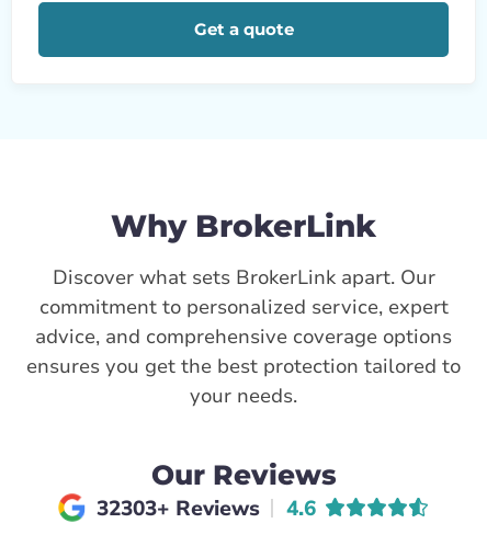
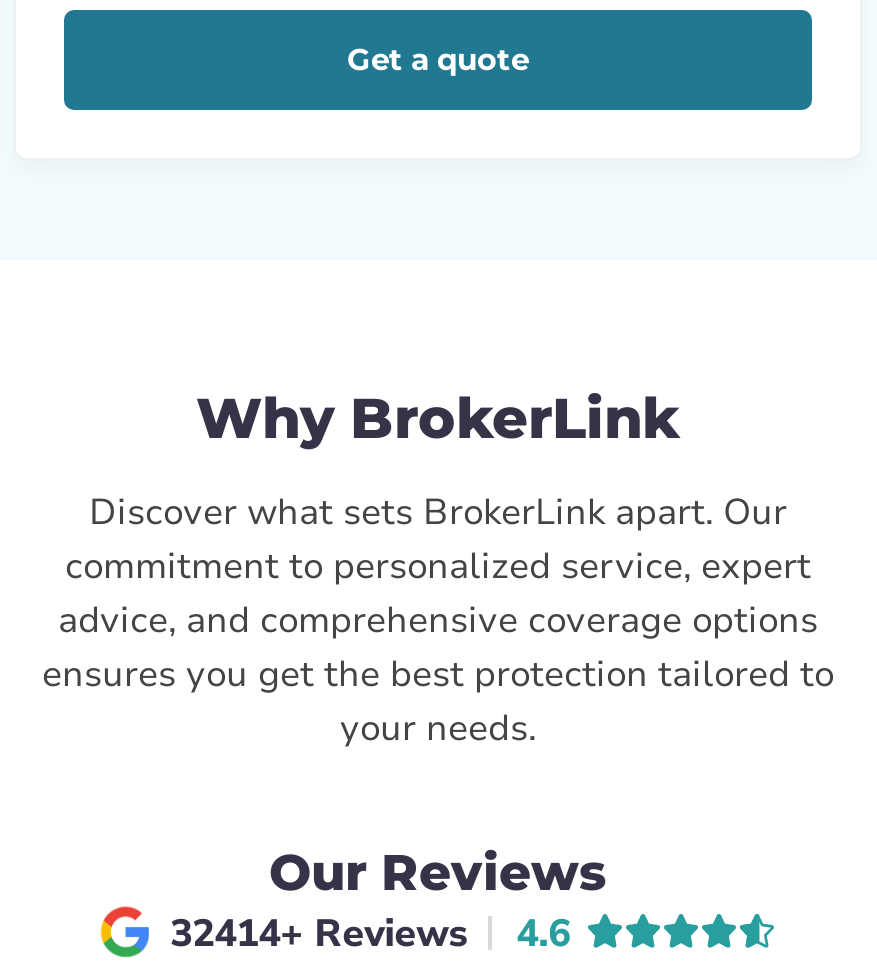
[97,494,260,523] 32303+ Reviews -> [170,908,468,960] 32414+ Reviews

